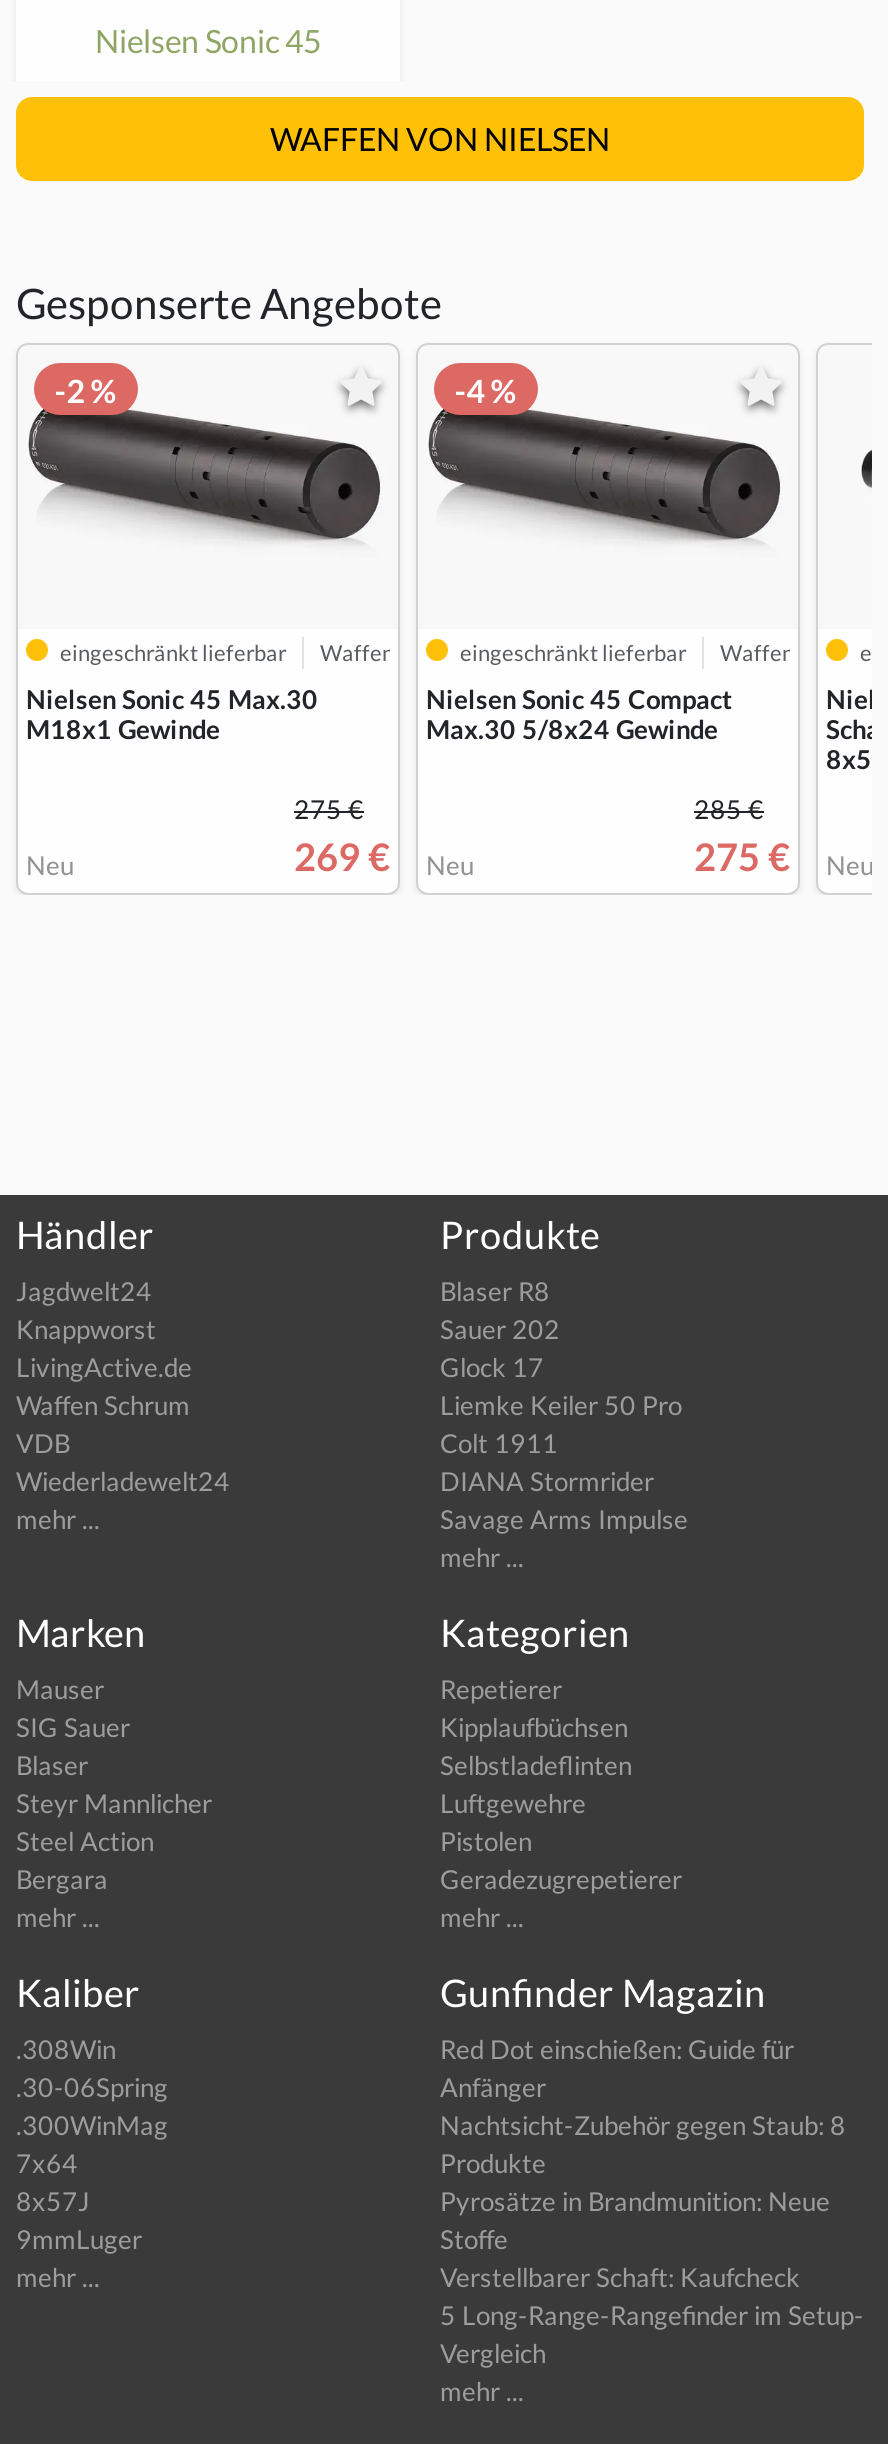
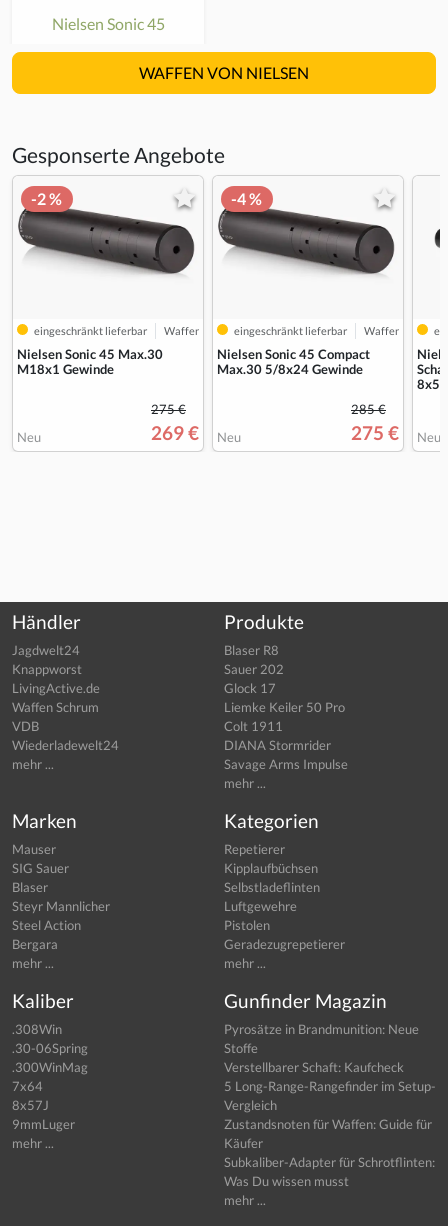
[440,2033,846,2179] Red Dot einschießen: Guide für | Anfänger | Nachtsicht-Zubehör gegen Staub: 8 | Produkte -> none
moved [440,2185,864,2369] -> [224,1021,436,1113]: Pyrosätze in Brandmunition: Neue | Stoffe | Verstellbarer Schaft: Kaufcheck | 5 Long-Range-Rangefinder im Setup- | Vergleich
none -> [224,1116,435,1189] Zustandsnoten für Waffen: Guide für | Käufer | Subkaliber-Adapter für Schrotflinten: | Was Du wissen musst

